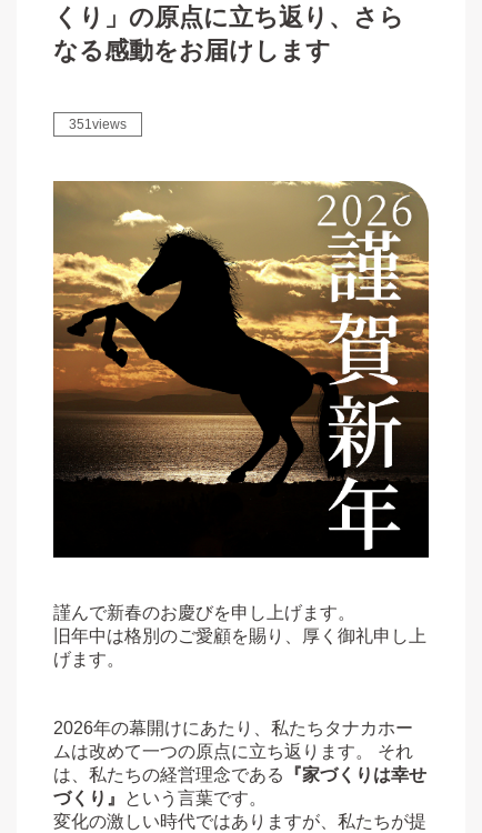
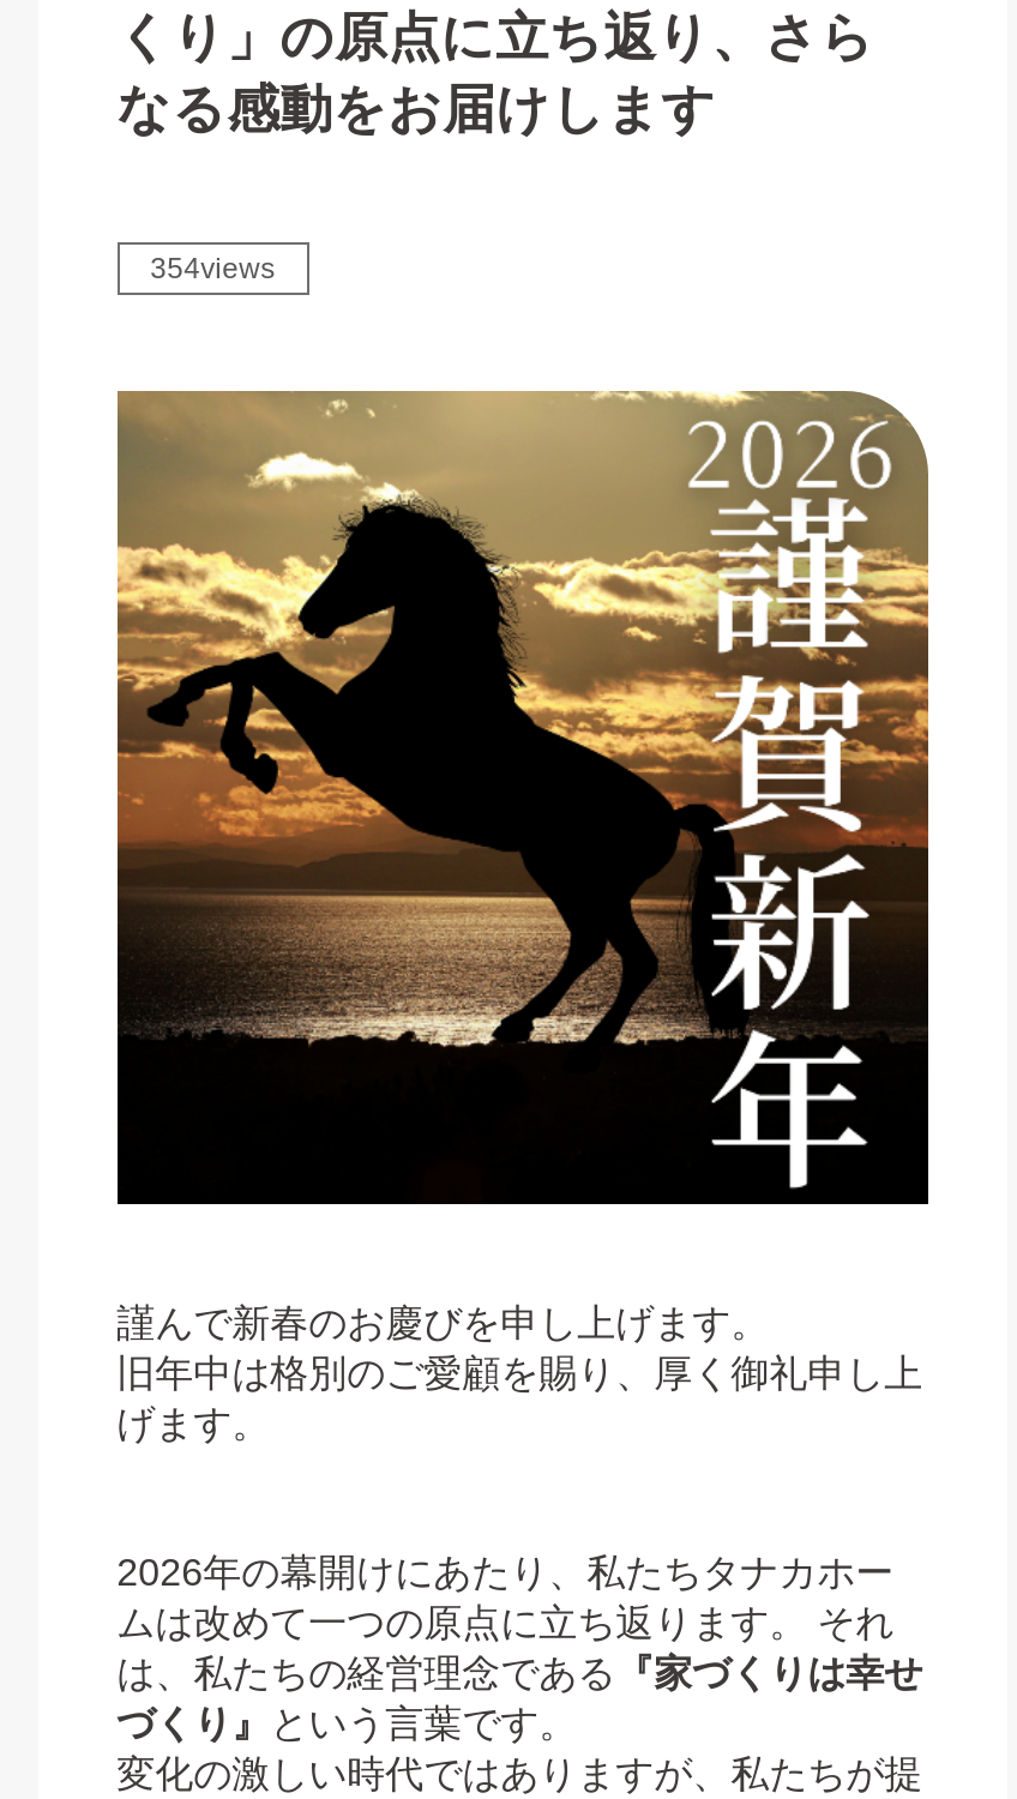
[69,117,126,132] 351views -> [150,252,275,285] 354views

